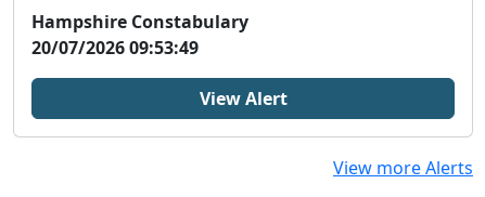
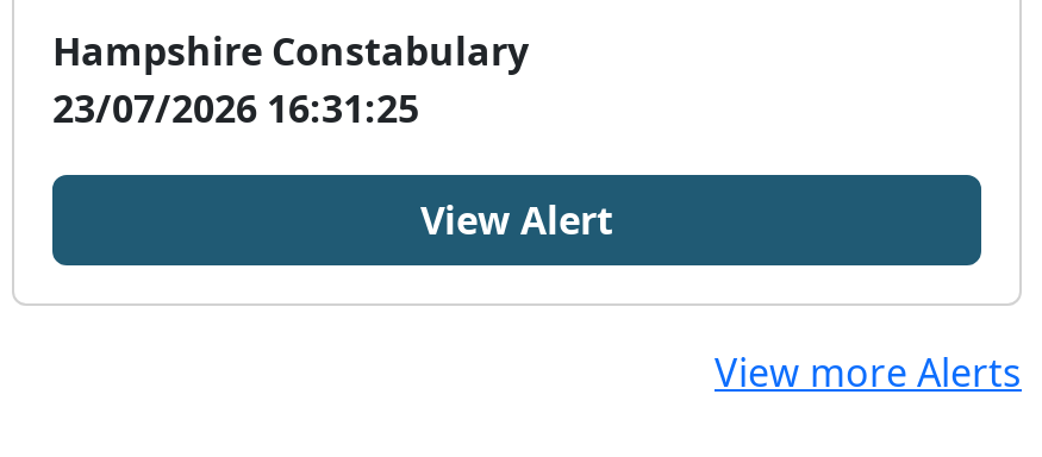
[31,35,199,59] 20/07/2026 09:53:49 -> [52,81,419,134] 23/07/2026 16:31:25

